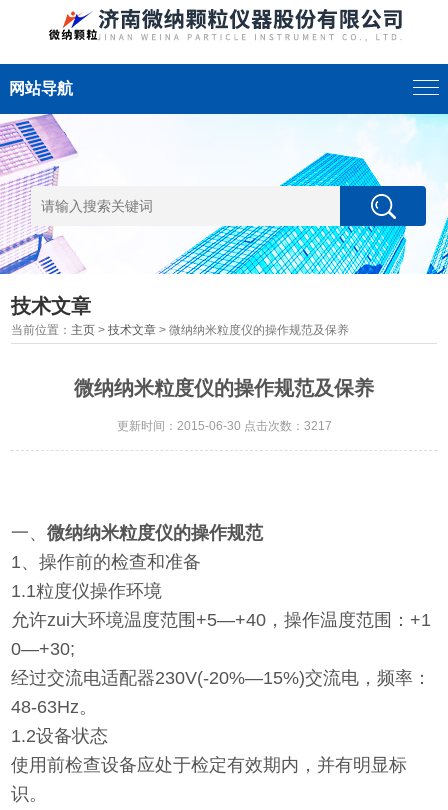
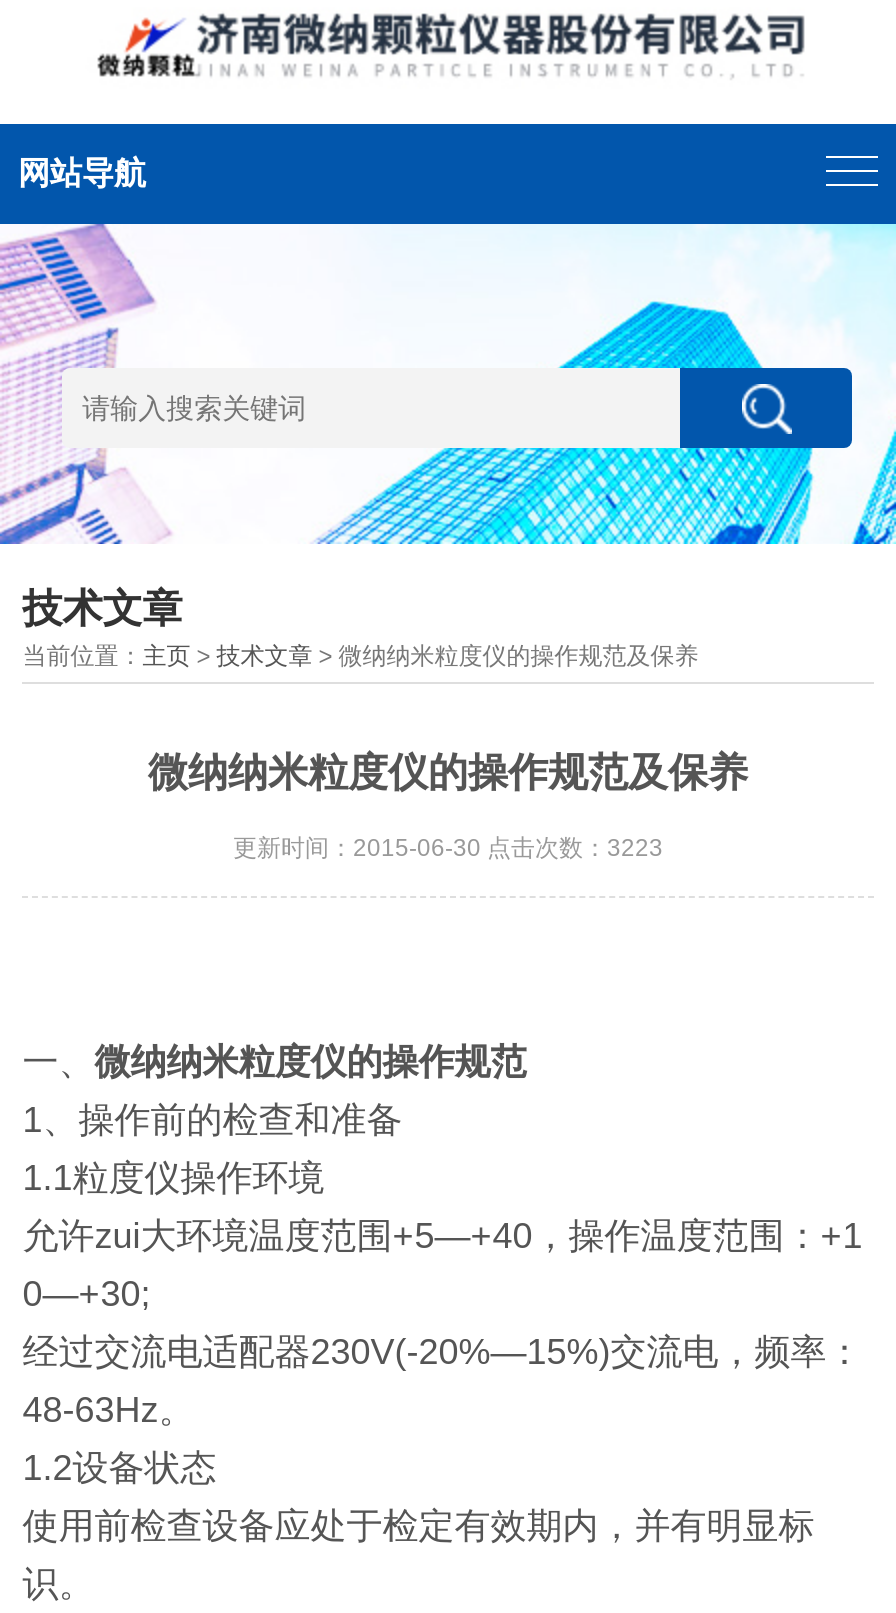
[116,419,331,433] 更新时间：2015-06-30 点击次数：3217 -> [233,834,663,862] 更新时间：2015-06-30 点击次数：3223

